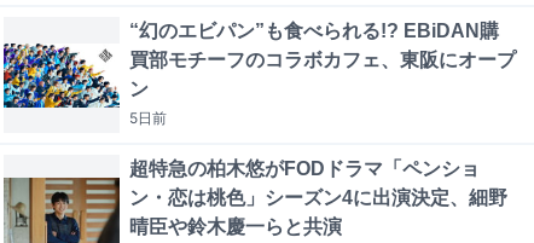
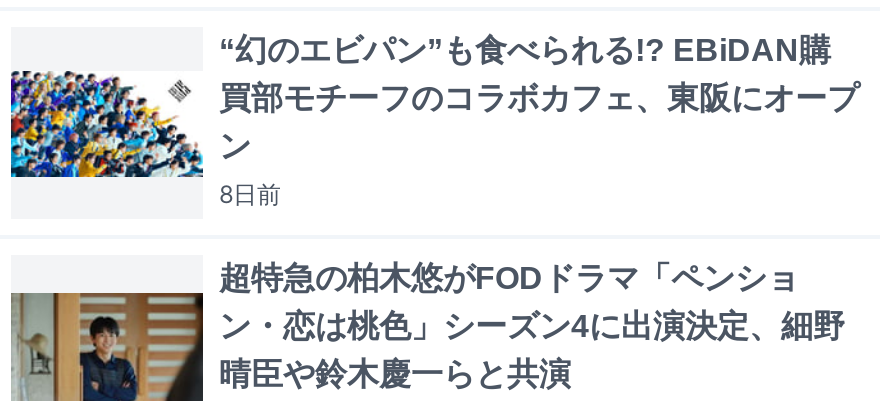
[129,109,167,128] 5日前 -> [219,180,281,210] 8日前

